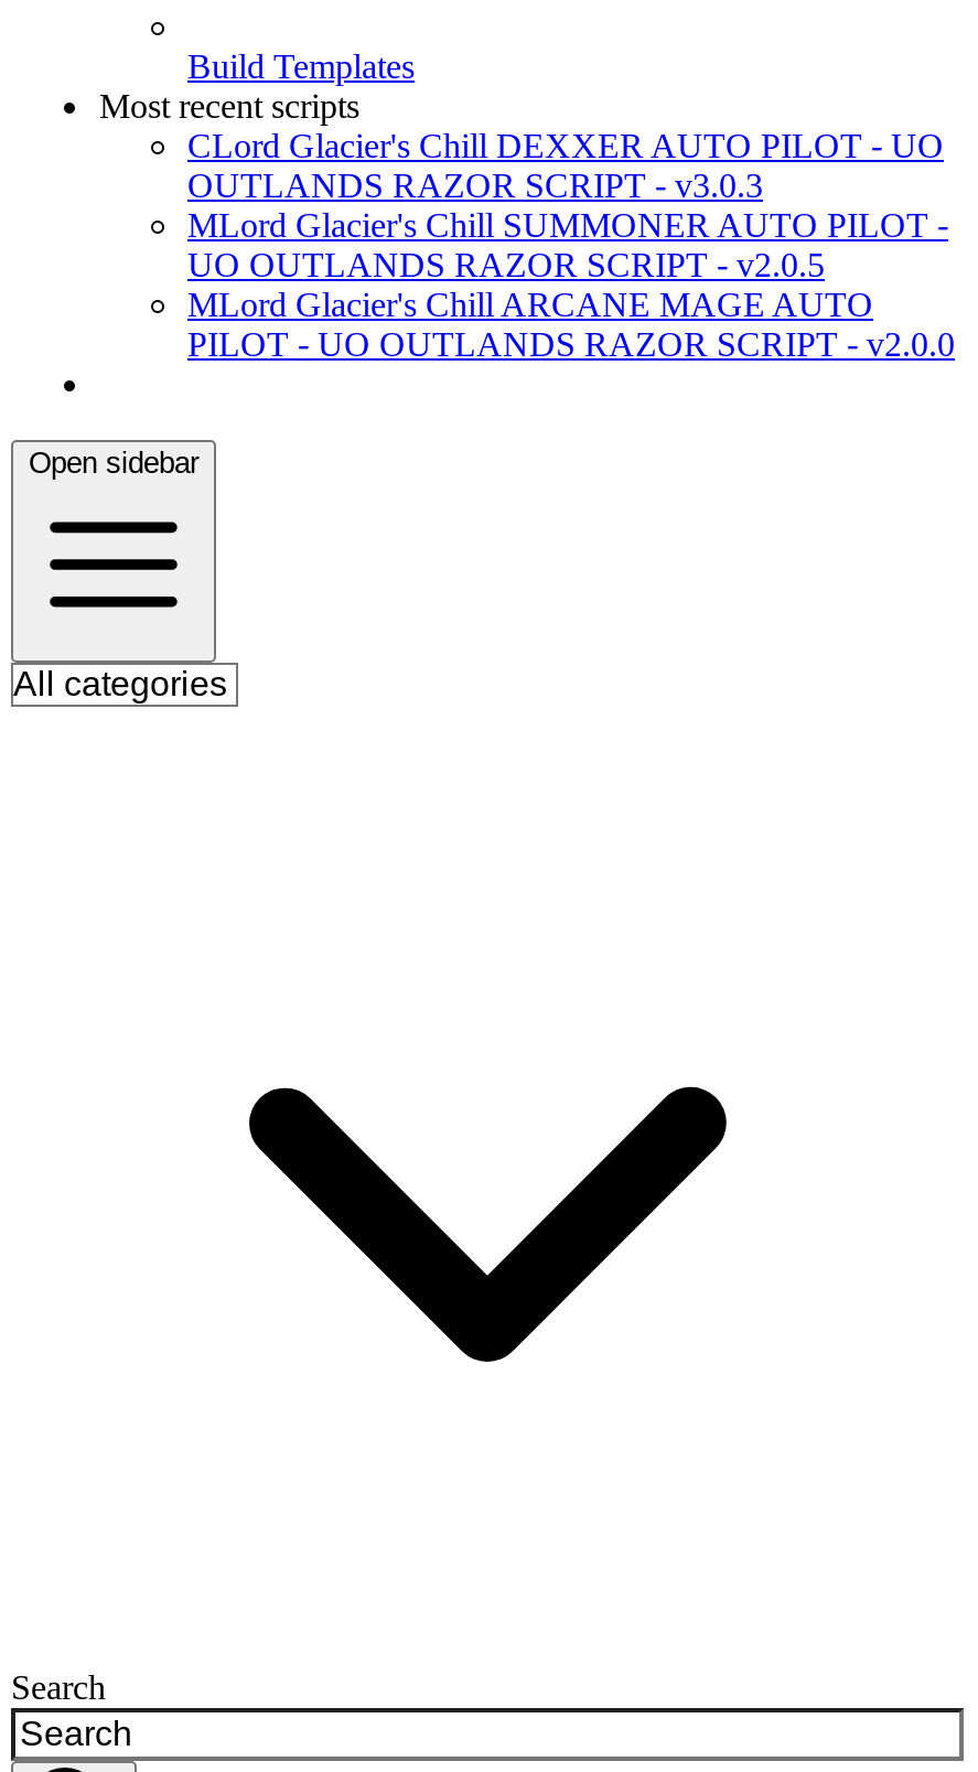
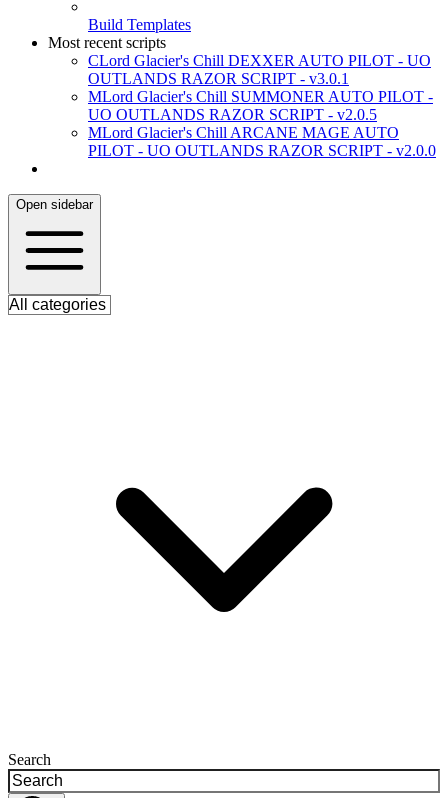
[187,167,763,204] OUTLANDS RAZOR SCRIPT - v3.0.3 -> [88,70,349,87] OUTLANDS RAZOR SCRIPT - v3.0.1

